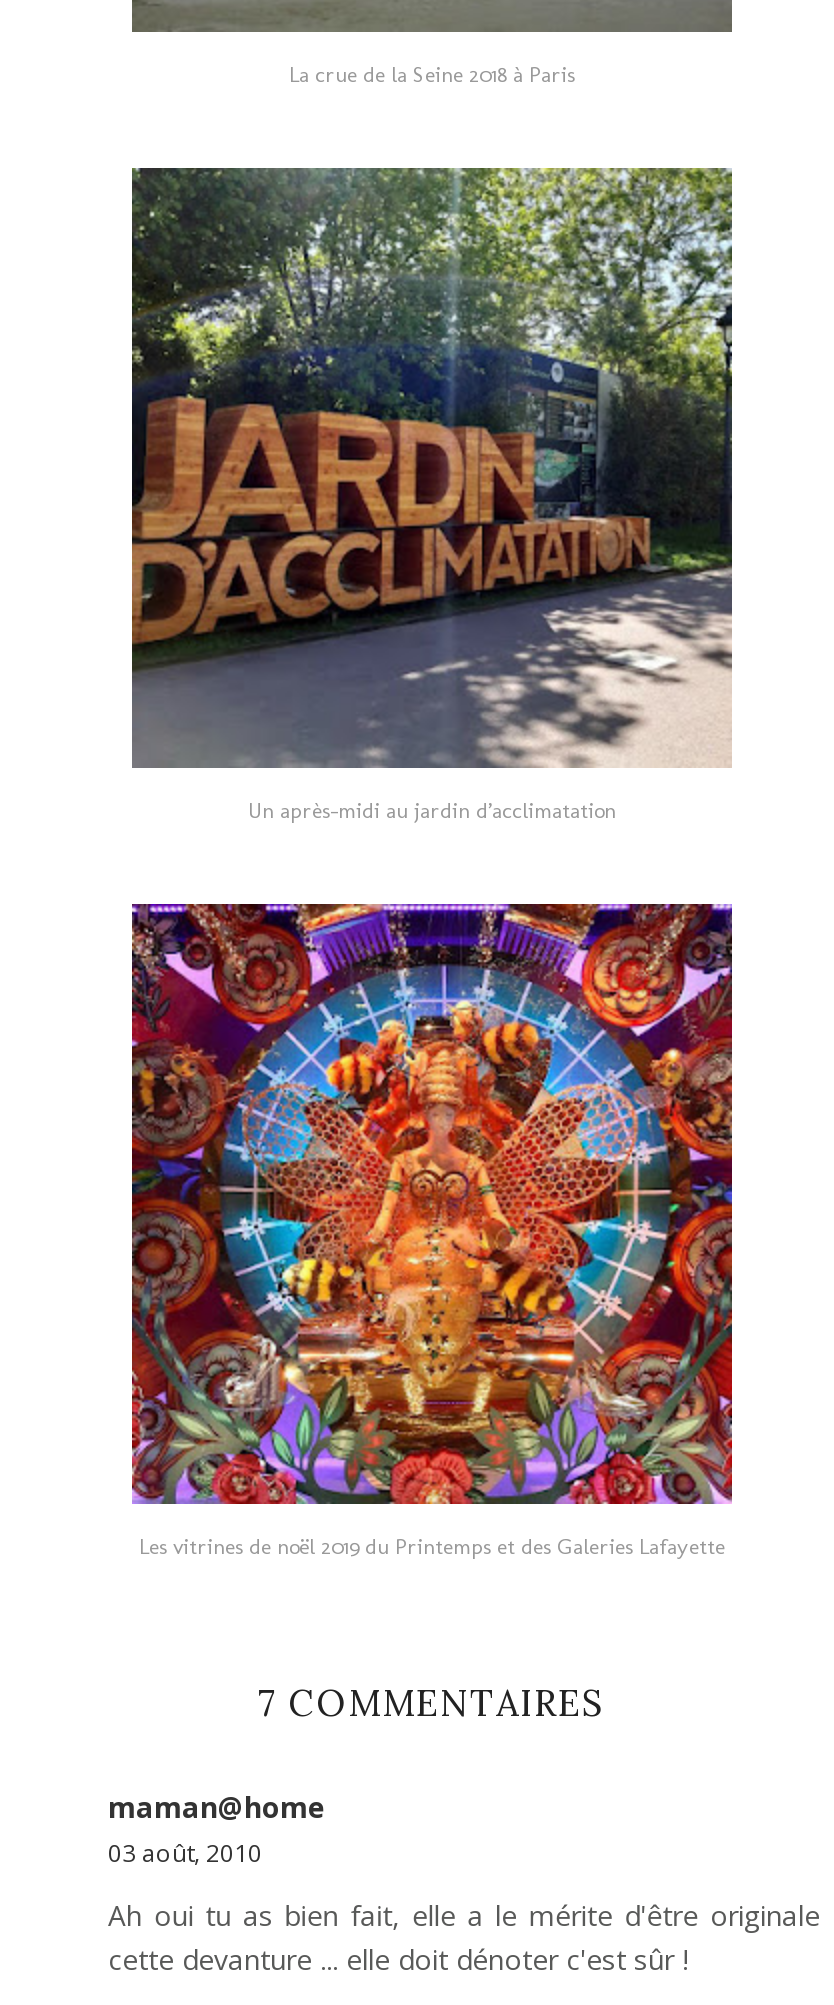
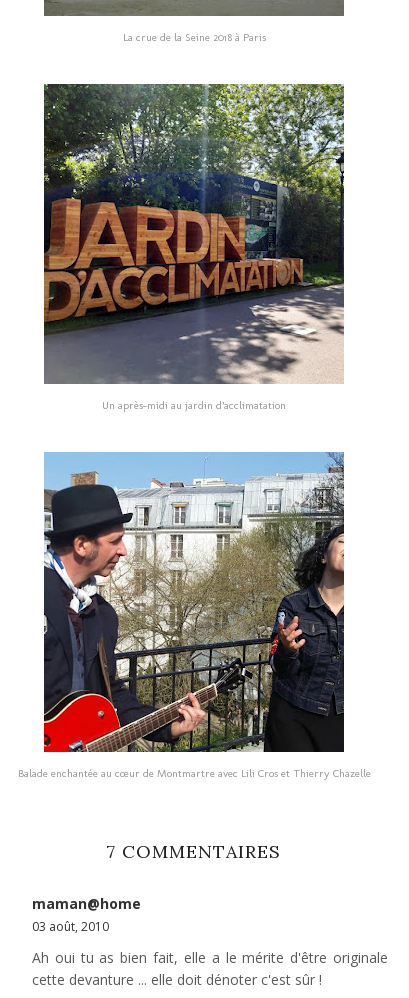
[130,902,734,1559] [image] | Les vitrines de noël 2019 du Printemps et des Galeries Lafayette -> [17,451,370,780] [image] | Balade enchantée au cœur de Montmartre avec Lili Cros et Thierry Chazelle

